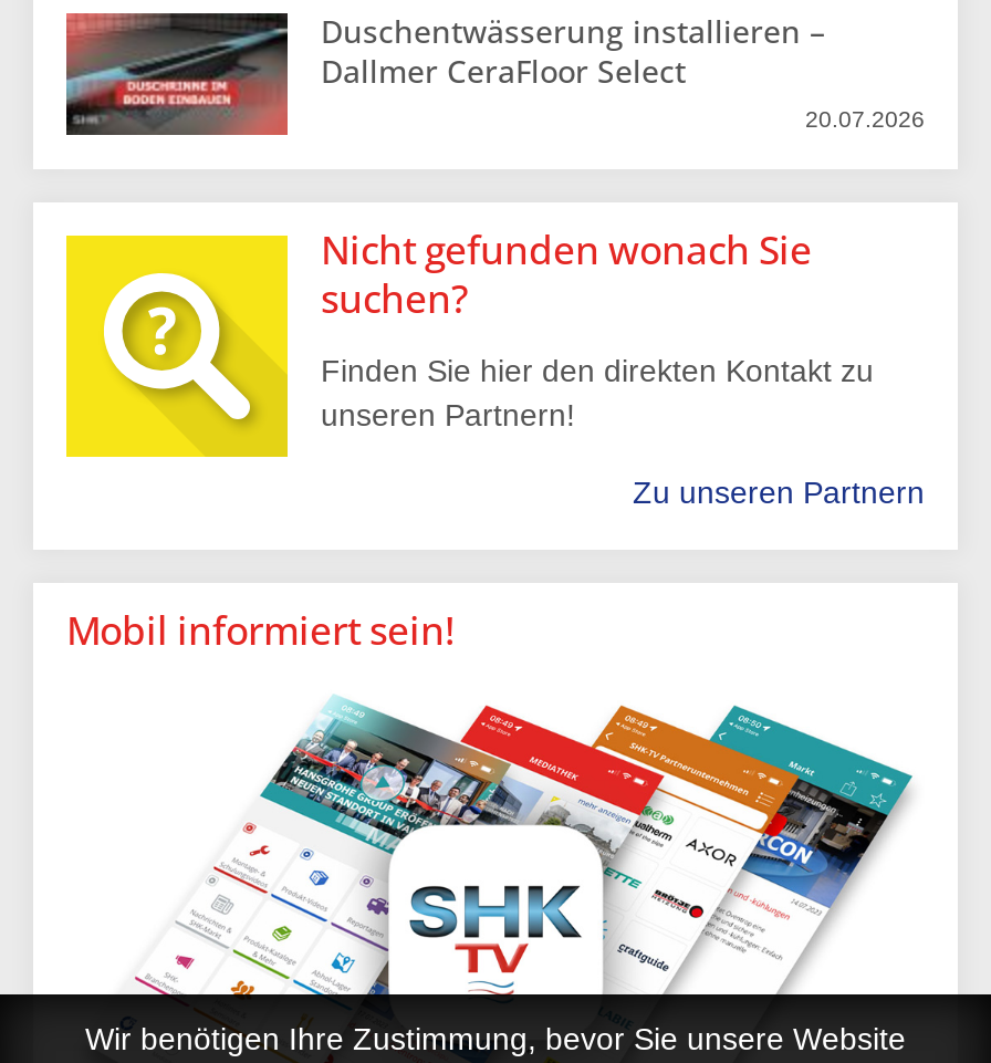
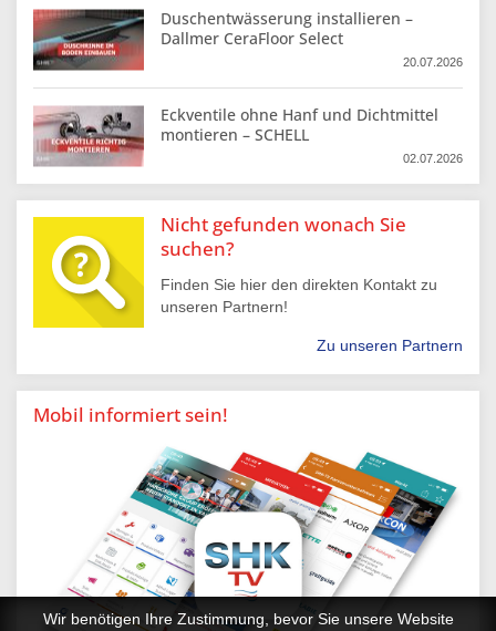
none -> [33,105,463,166] [image] | Eckventile ohne Hanf und Dichtmittel | montieren – SCHELL | 02.07.2026

